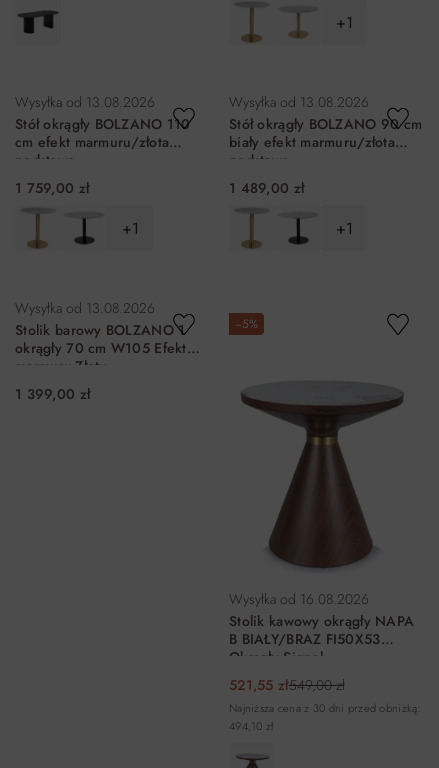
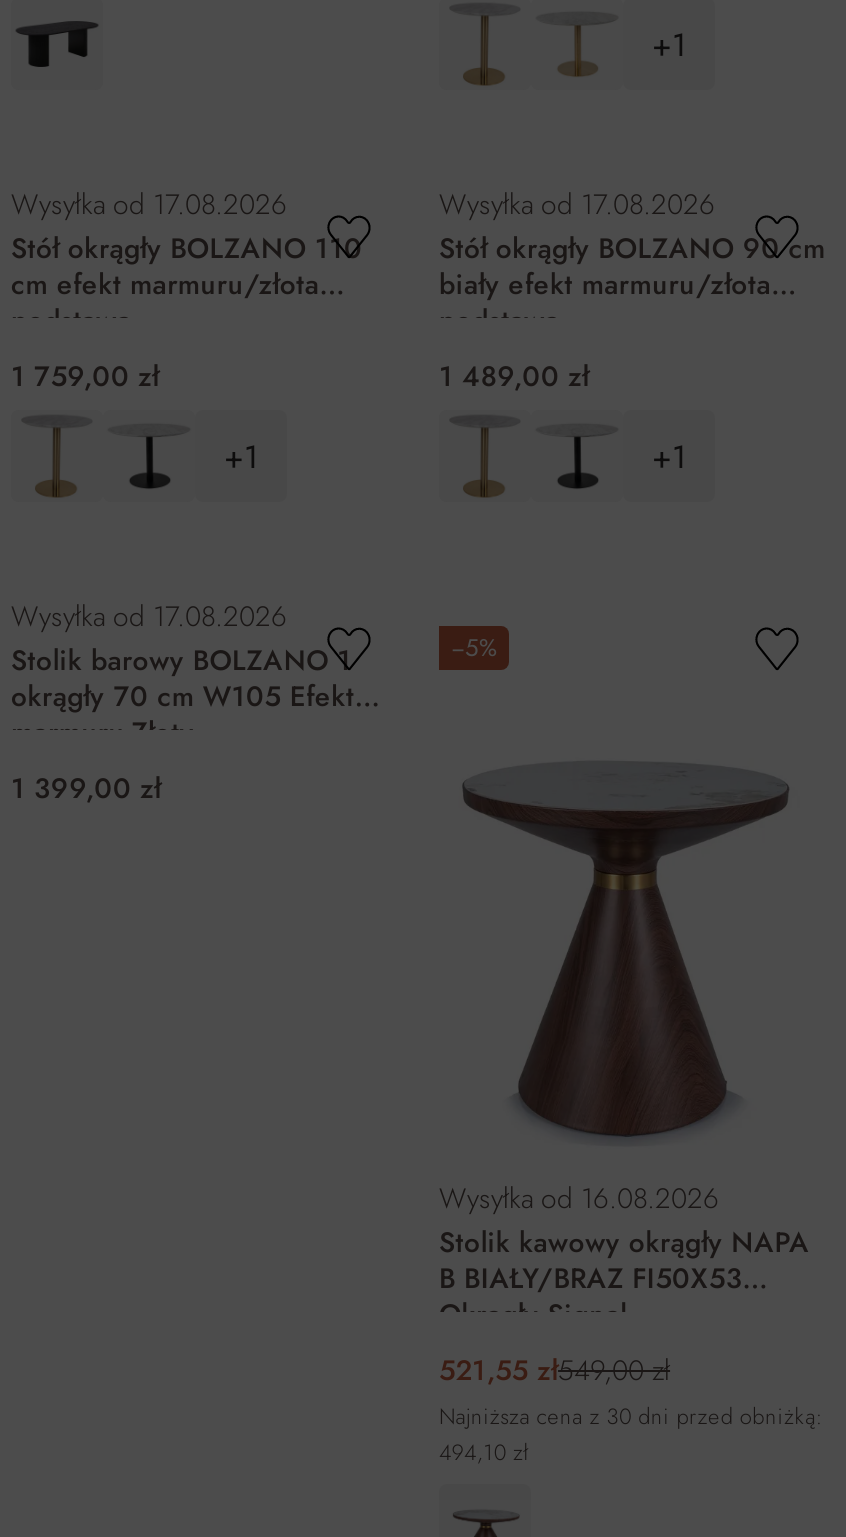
[15,92,155,112] Wysyłka od 13.08.2026 -> [11,184,287,224] Wysyłka od 17.08.2026
[229,92,369,112] Wysyłka od 13.08.2026 -> [439,184,715,224] Wysyłka od 17.08.2026
[15,298,155,318] Wysyłka od 13.08.2026 -> [11,596,287,636] Wysyłka od 17.08.2026

